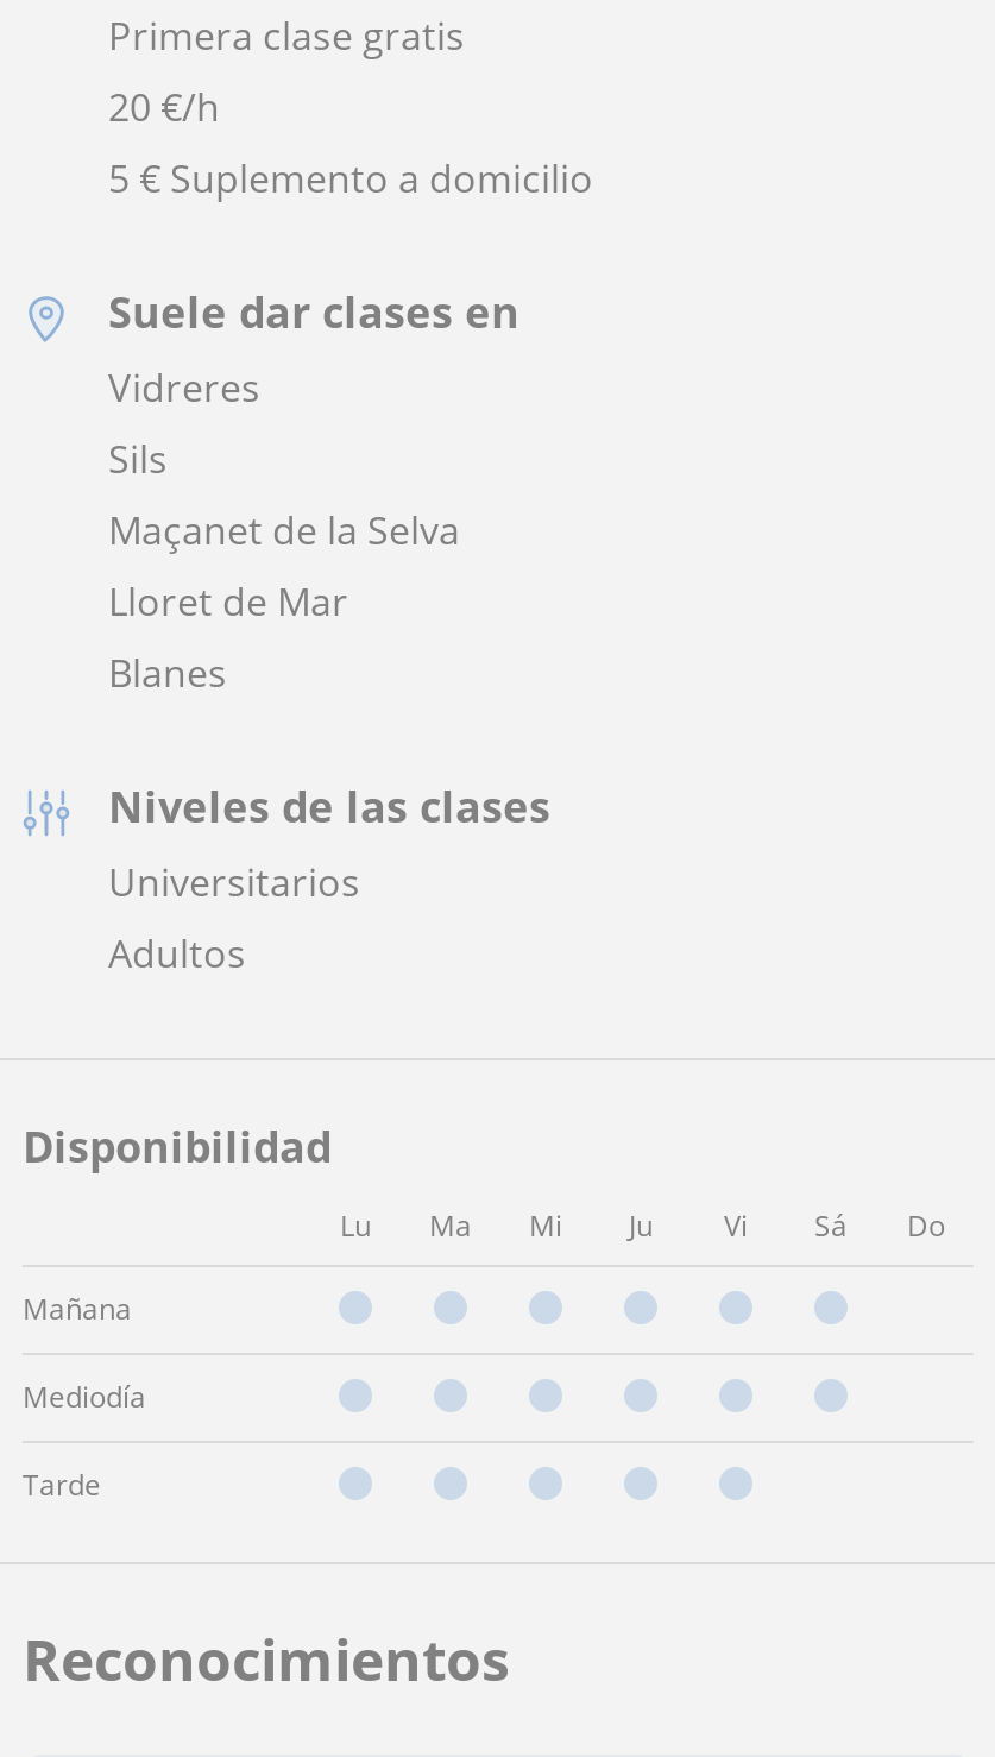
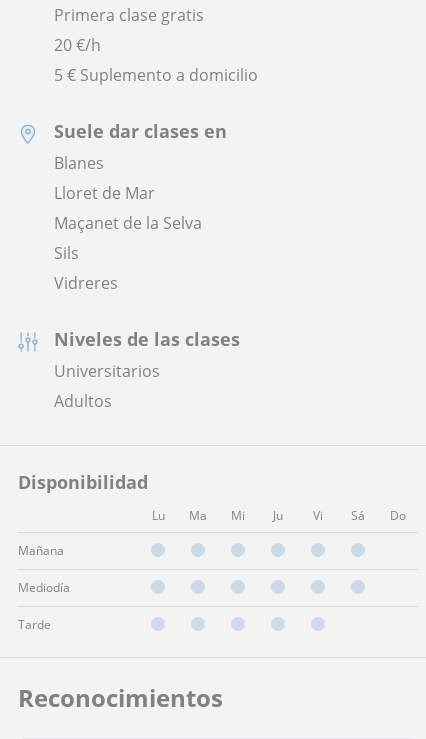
moved [108,362,460,629] -> [54,182,202,294]: Lloret de Mar | Maçanet de la Selva | Sils | Vidreres
moved [108,648,227,700] -> [54,152,104,174]: Blanes

